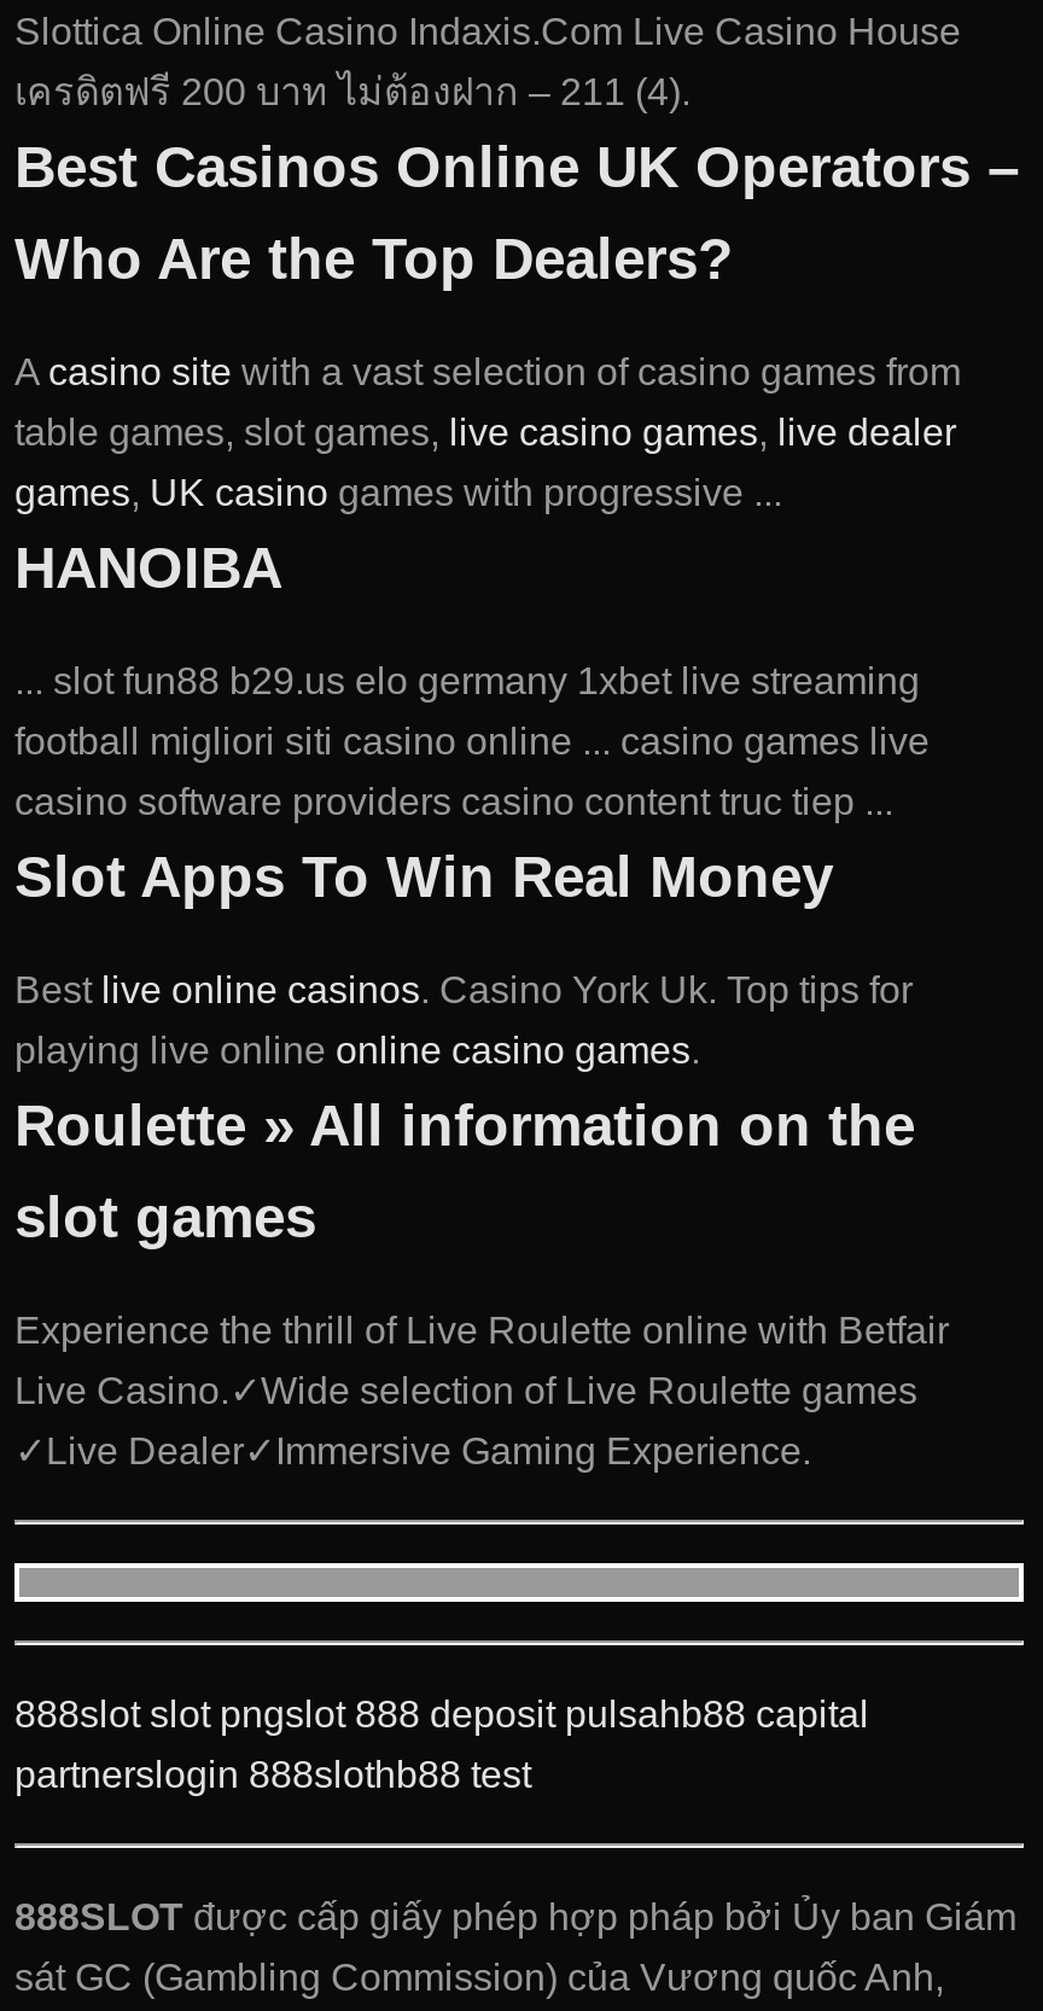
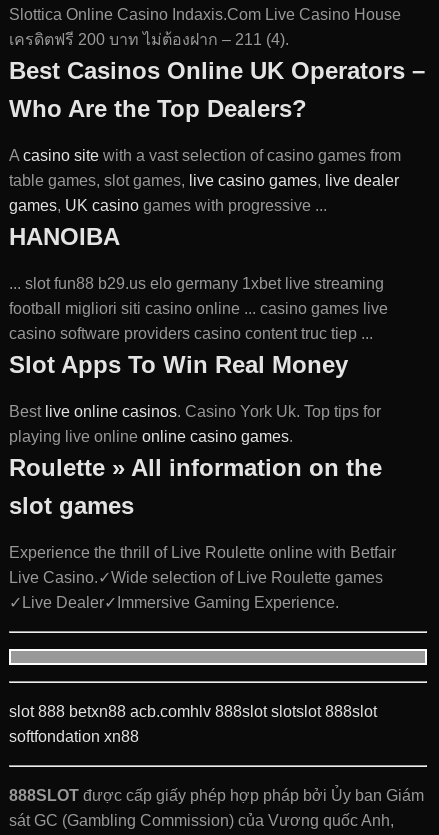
[14,1694,869,1735] 888slot slot pngslot 888 deposit pulsahb88 capital -> [9,703,377,720] slot 888 betxn88 acb.comhlv 888slot slotslot 888slot
[14,1754,531,1795] partnerslogin 888slothb88 test -> [9,728,139,745] softfondation xn88

